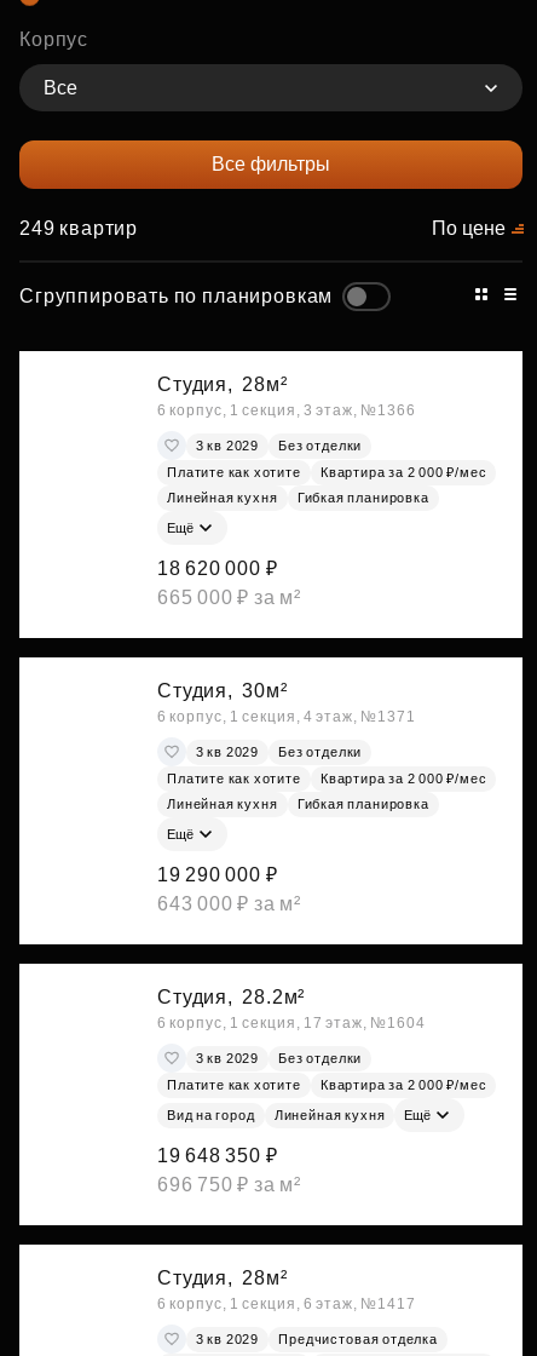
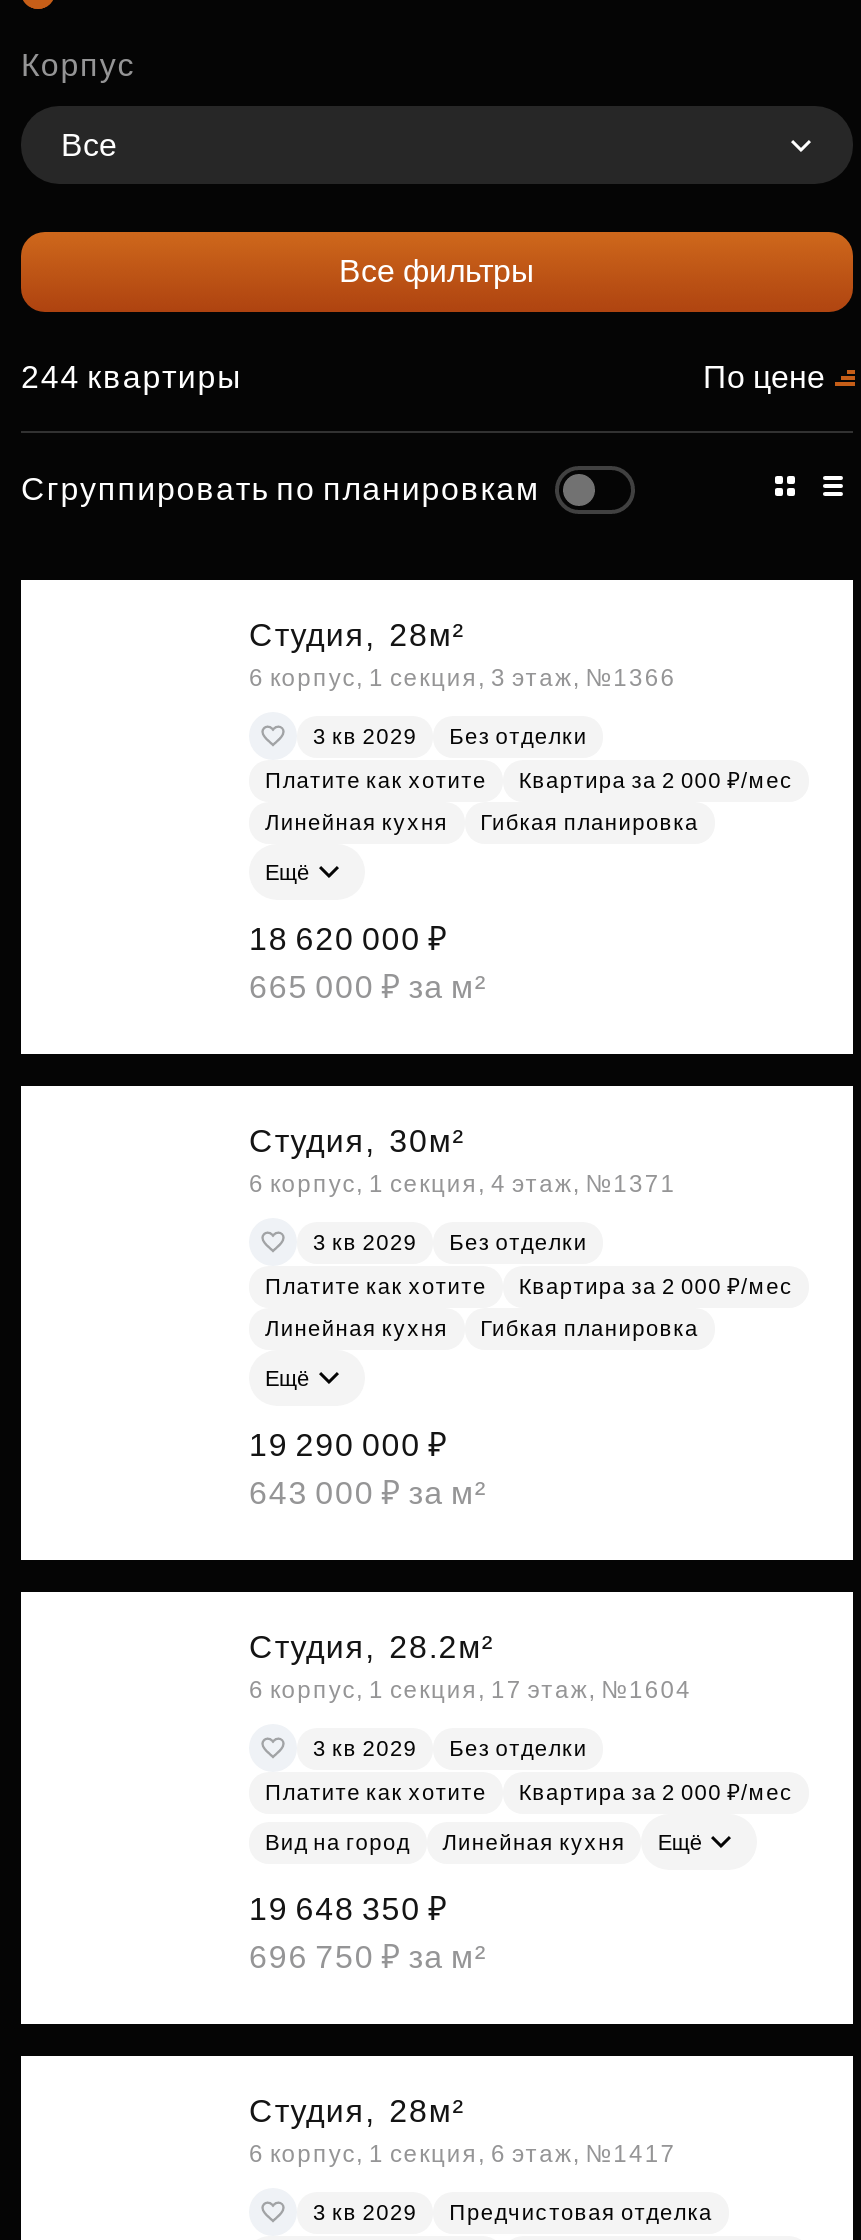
[19,218,138,239] 249 квартир -> [21,361,243,395] 244 квартиры

